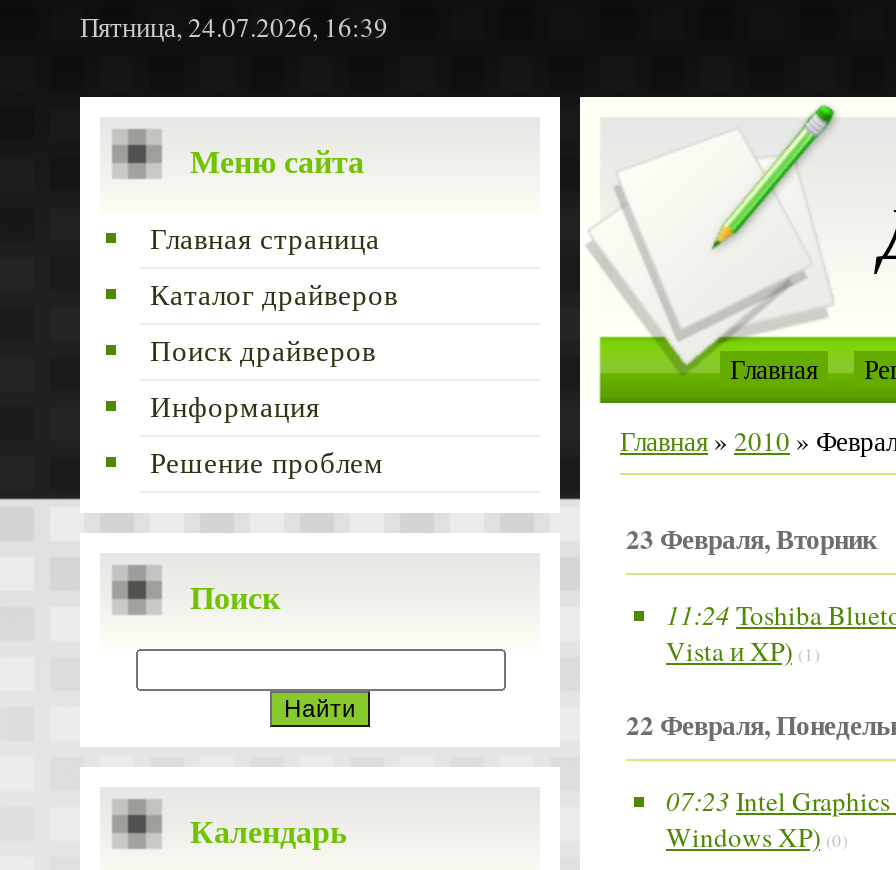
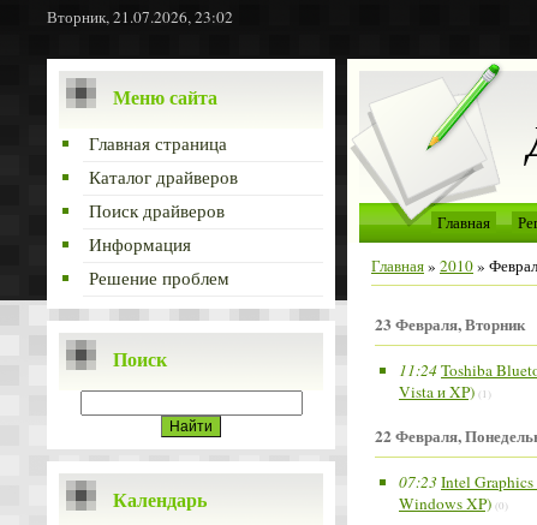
[80,9,388,45] Пятница, 24.07.2026, 16:39 -> [47,6,233,28] Вторник, 21.07.2026, 23:02

